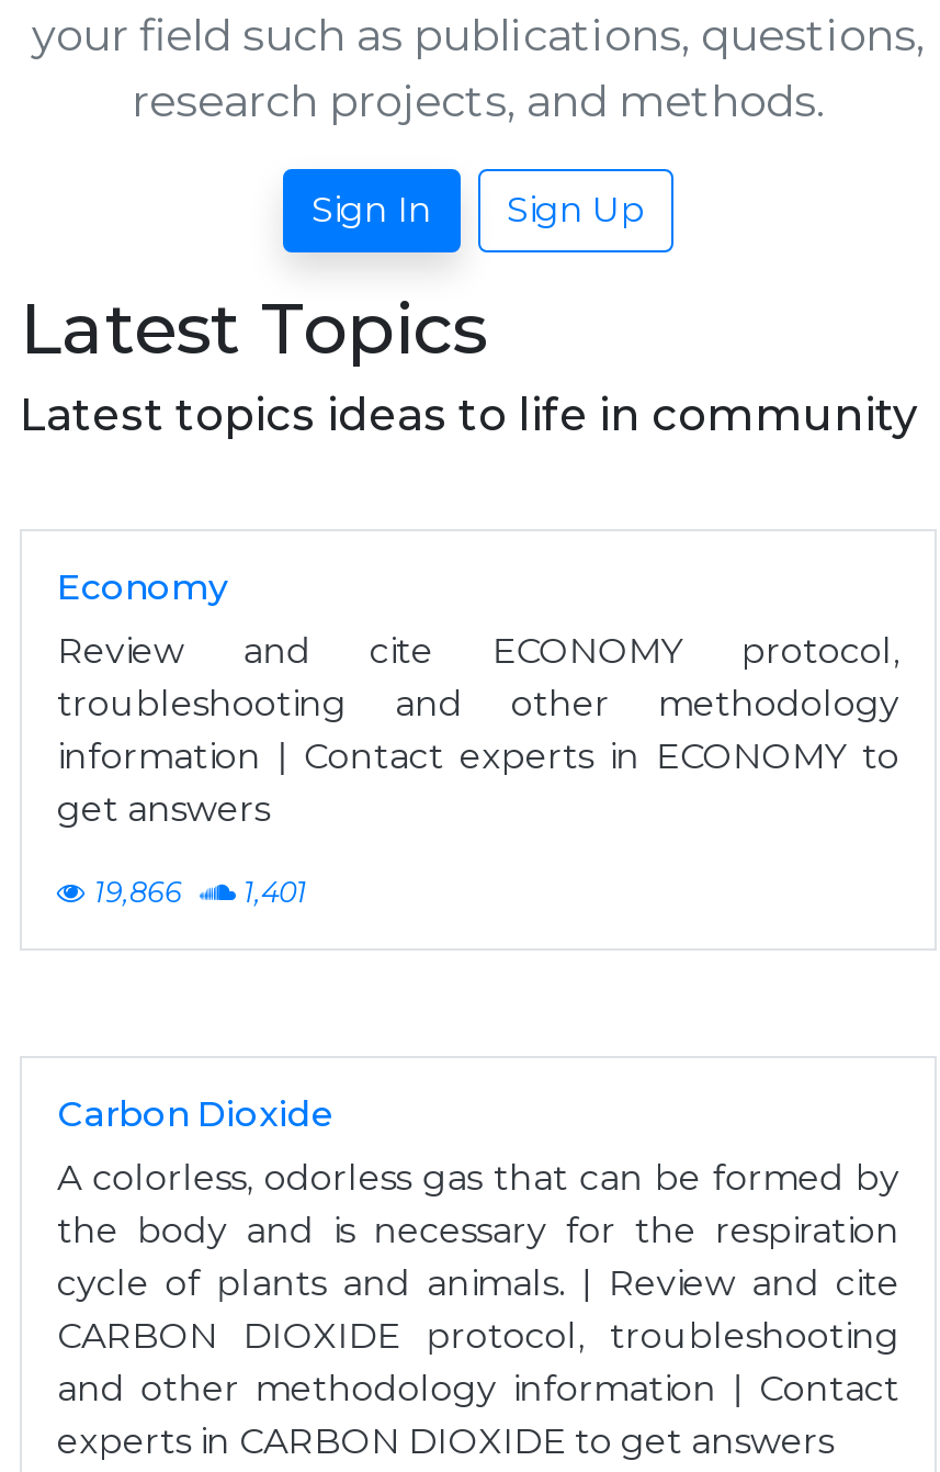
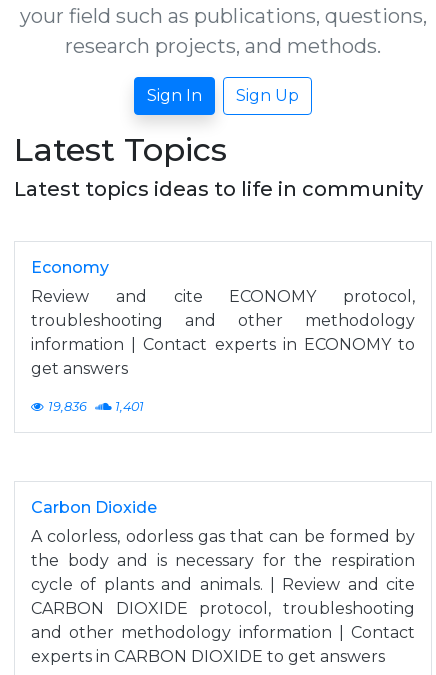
[94,875,307,908] 19,866 1,401 -> [48,399,144,414] 19,836 1,401

